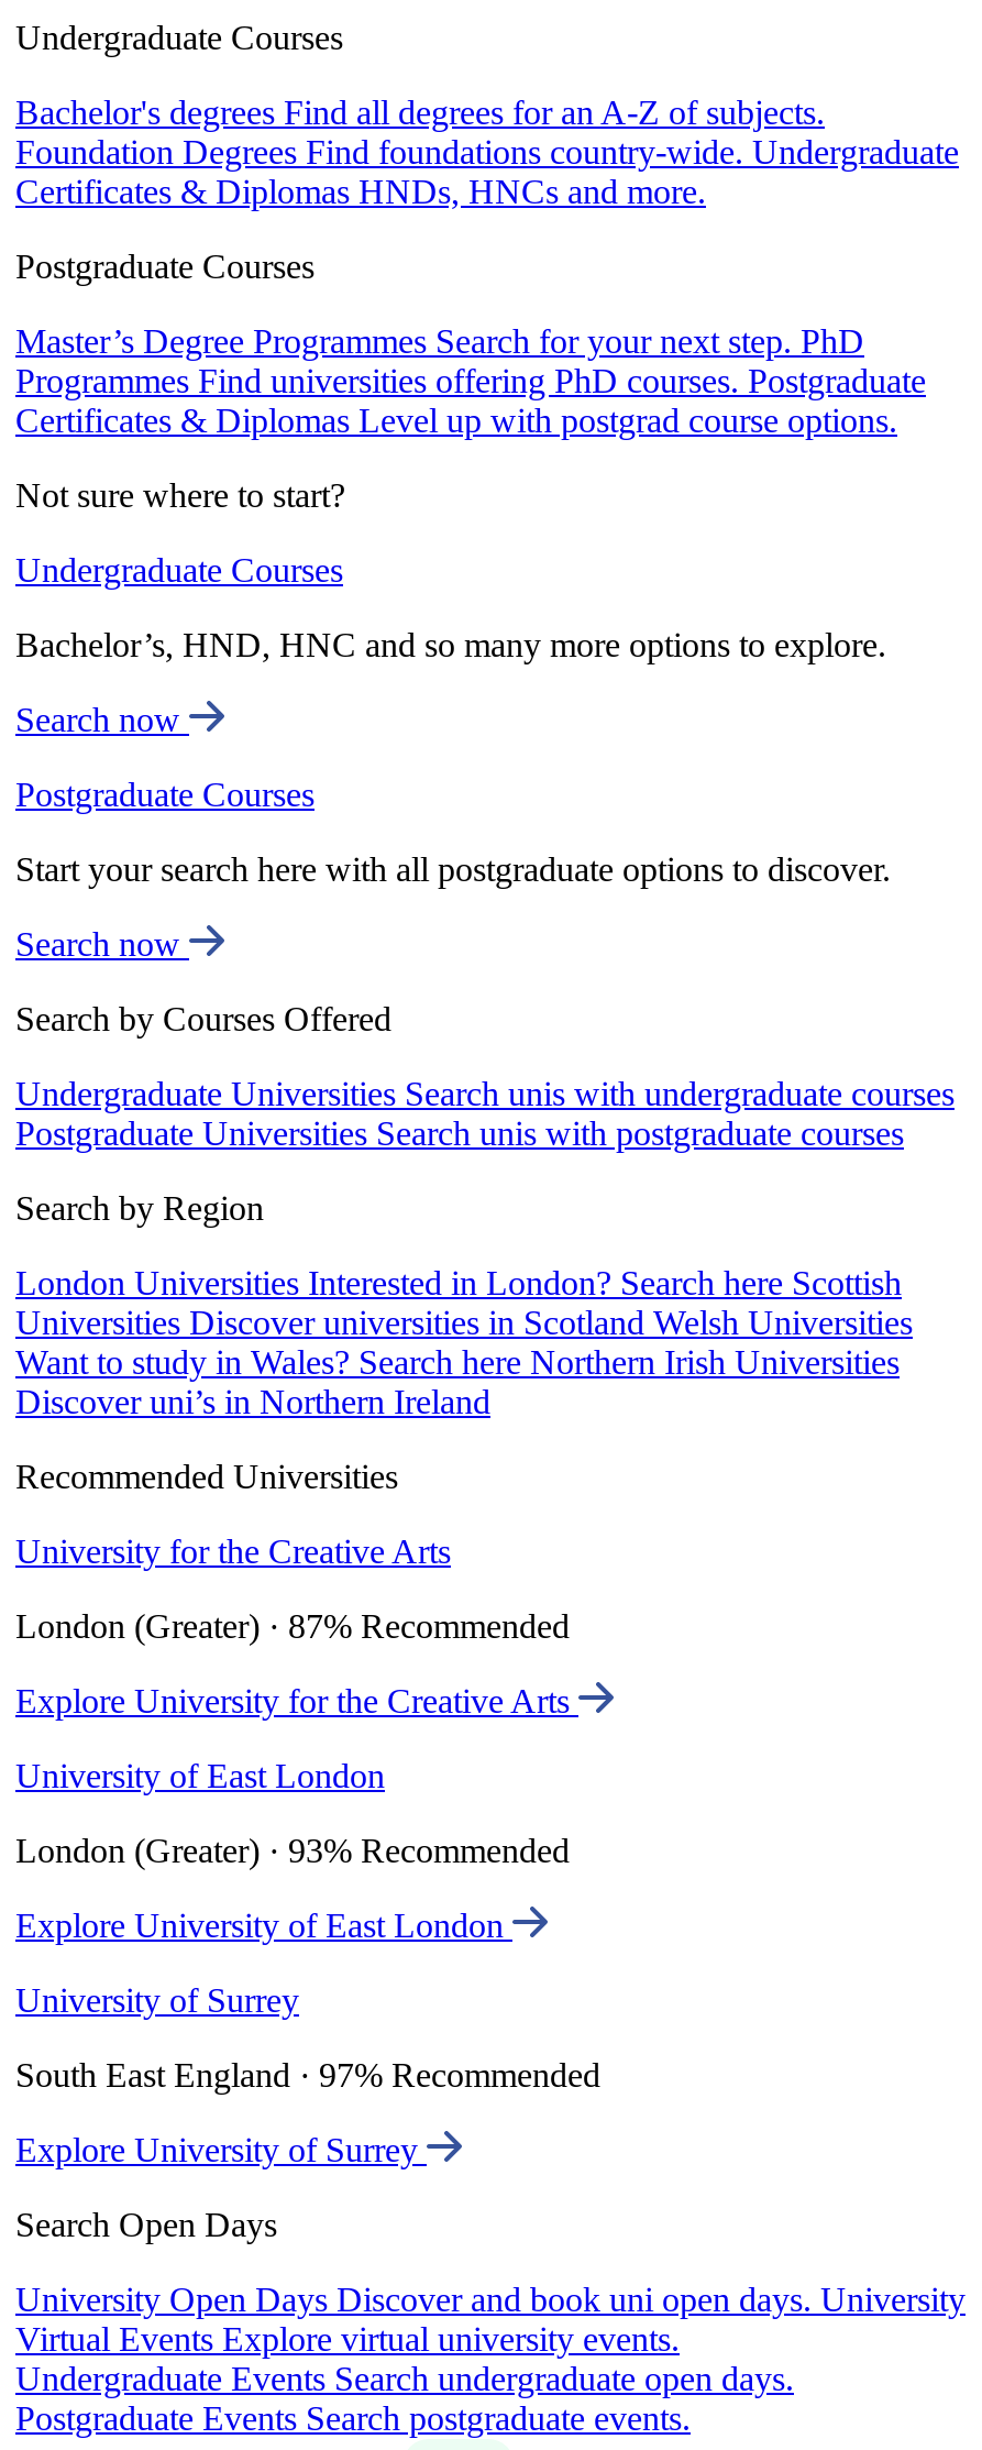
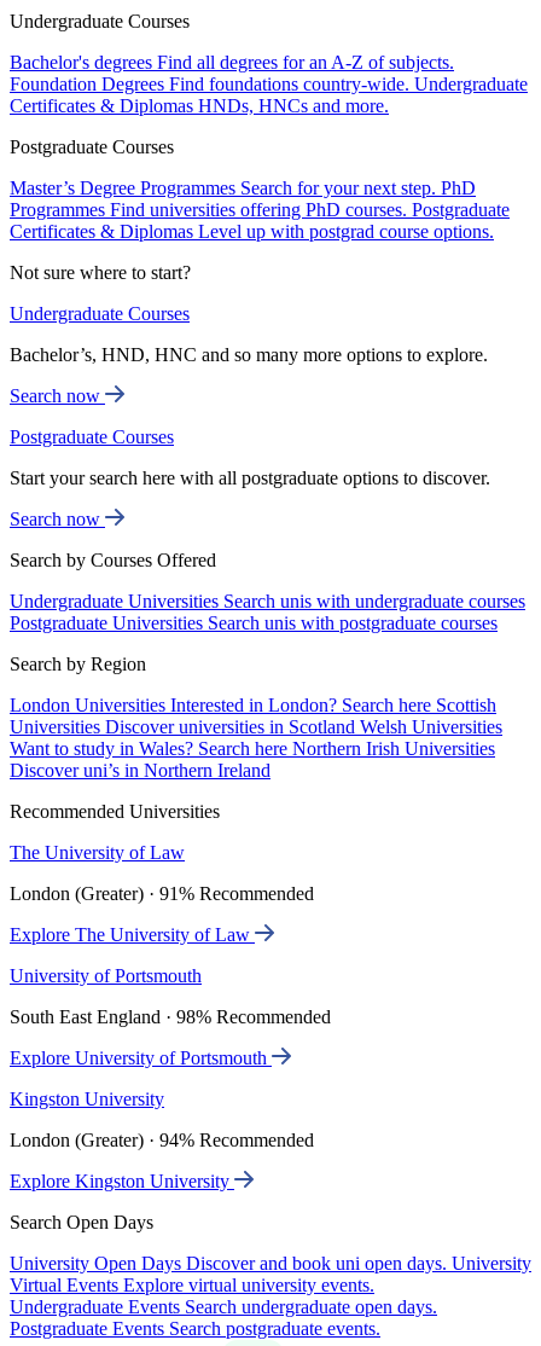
[15,1533,451,1570] University for the Creative Arts -> [10,842,185,863] The University of Law
[15,1608,570,1645] London (Greater) · 87% Recommended -> [10,883,314,904] London (Greater) · 91% Recommended
[15,1682,578,1720] Explore University for the Creative Arts -> [10,924,255,945] Explore The University of Law
[15,1757,385,1795] University of East London -> [10,966,202,986] University of Portsmouth
[15,1832,570,1869] London (Greater) · 93% Recommended -> [10,1007,331,1027] South East England · 98% Recommended
[15,1907,512,1944] Explore University of East London -> [10,1048,272,1068] Explore University of Portsmouth
[15,1982,299,2019] University of Surrey -> [10,1089,164,1109] Kingston University
[15,2056,600,2094] South East England · 97% Recommended -> [10,1130,314,1150] London (Greater) · 94% Recommended
[15,2131,427,2169] Explore University of Surrey -> [10,1171,234,1191] Explore Kingston University

